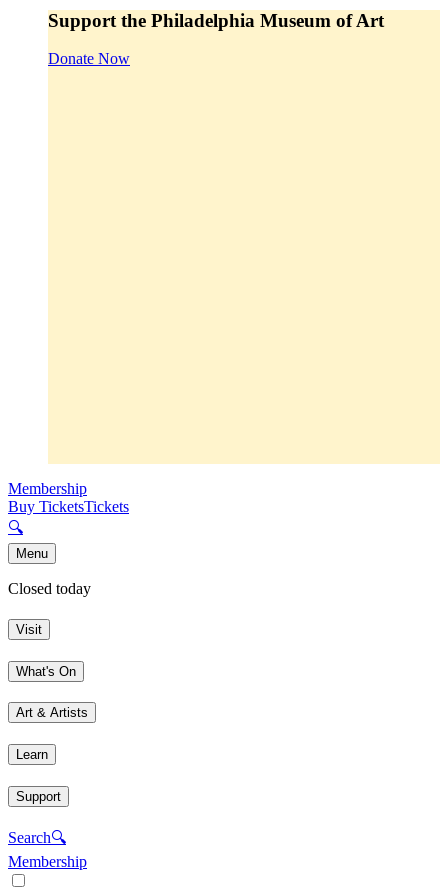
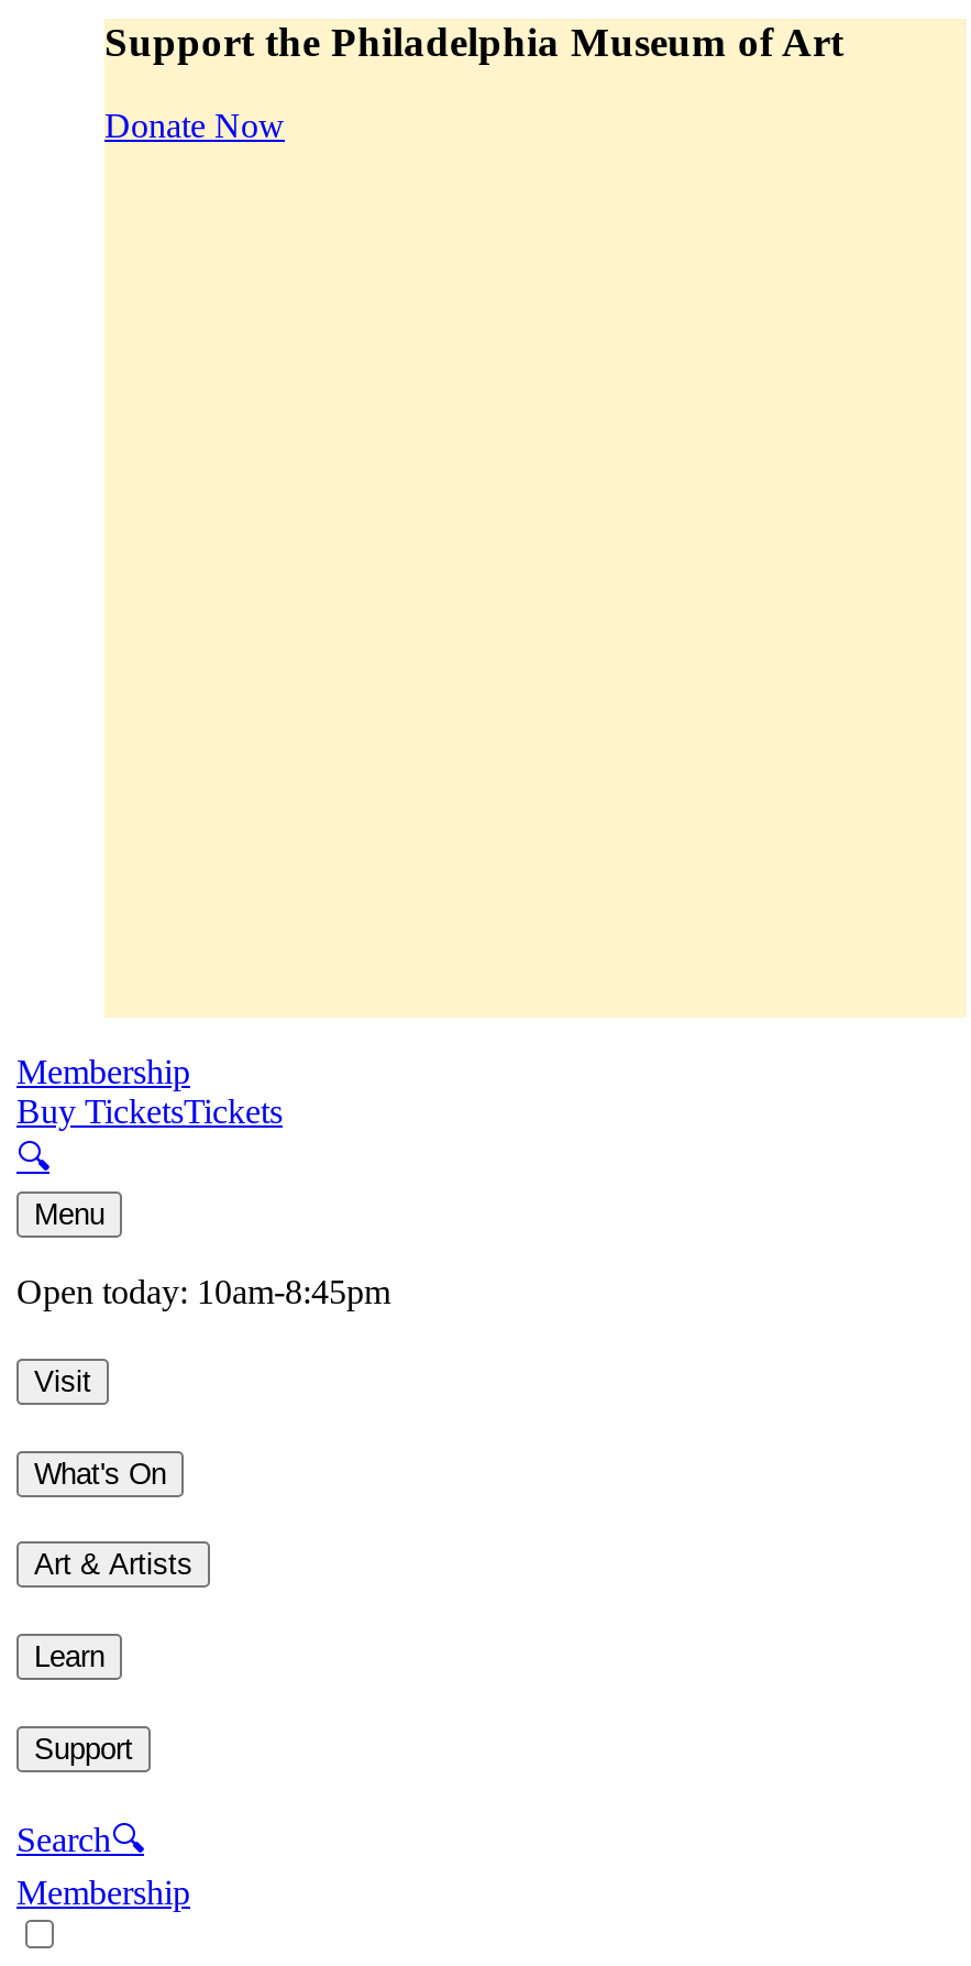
[8,580,91,597] Closed today -> [16,1274,390,1311] Open today: 10am-8:45pm

